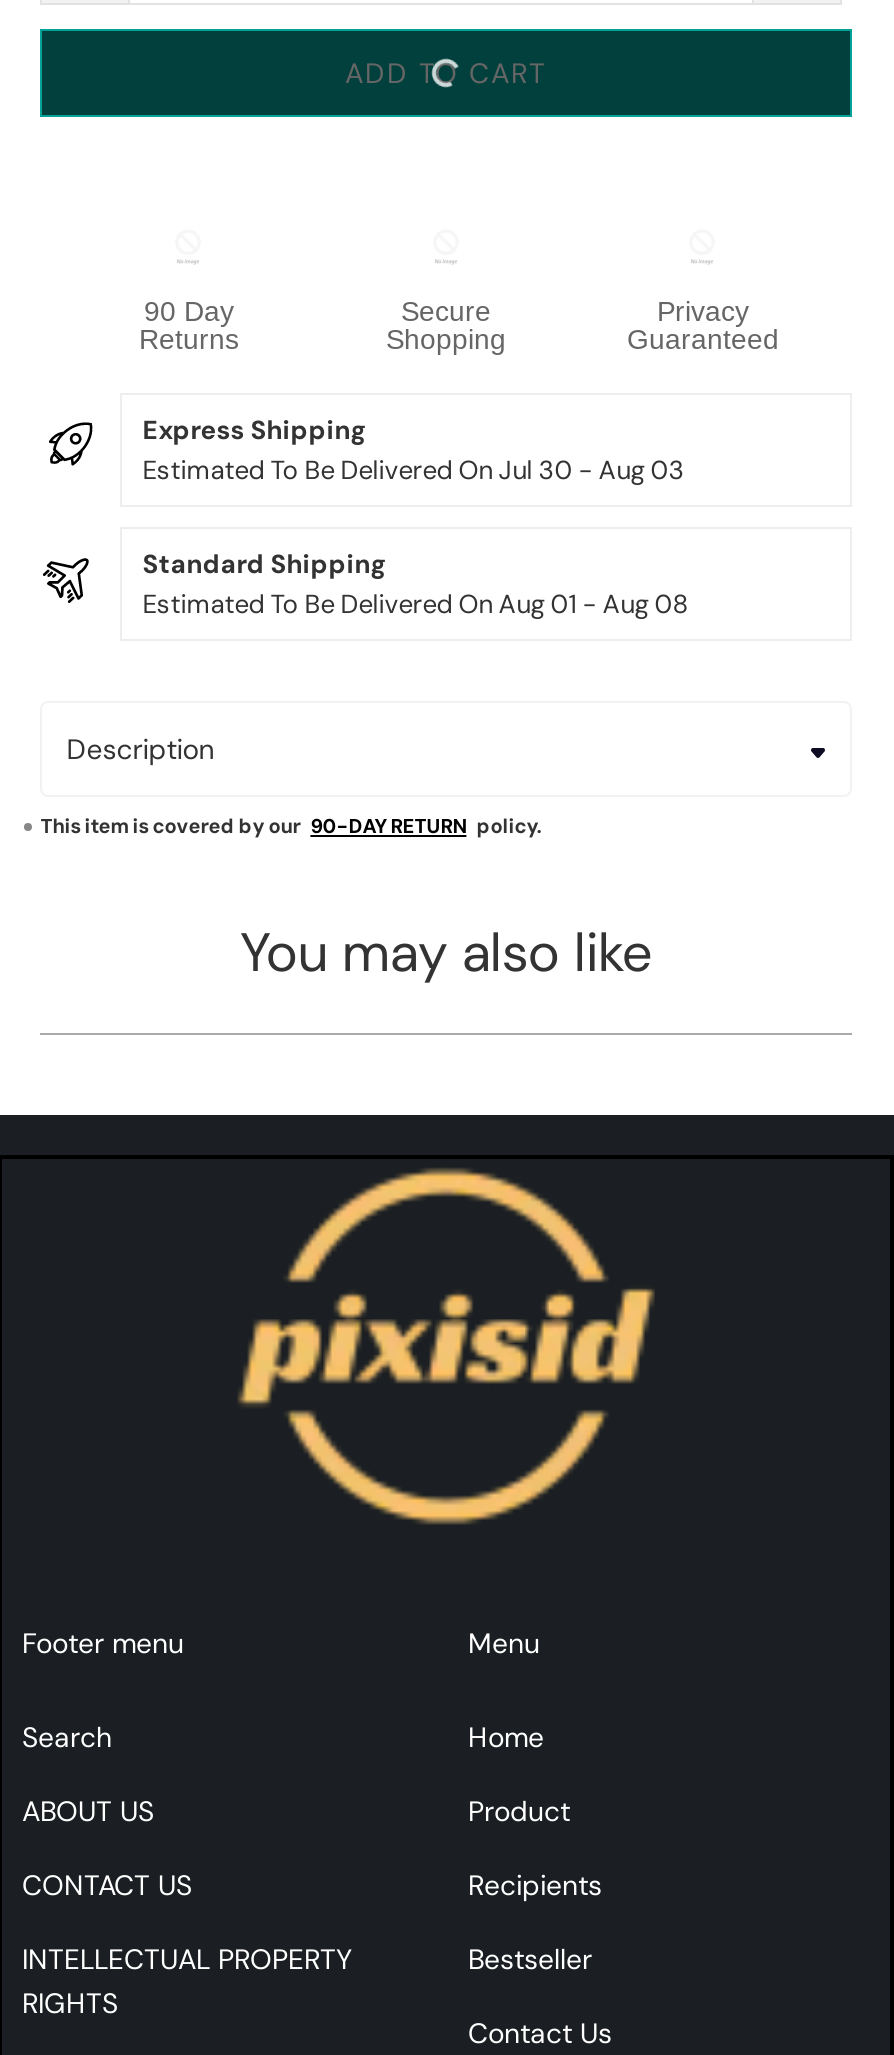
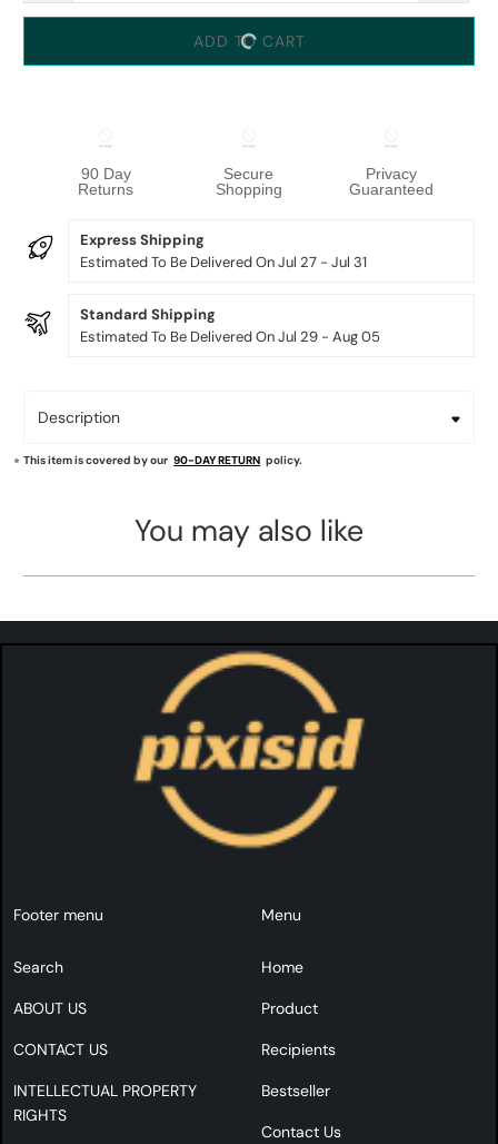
[142,453,684,487] Estimated To Be Delivered On Jul 30 - Aug 03 -> [80,253,367,272] Estimated To Be Delivered On Jul 27 - Jul 31
[142,587,688,621] Estimated To Be Delivered On Aug 01 - Aug 08 -> [80,327,380,346] Estimated To Be Delivered On Jul 29 - Aug 05

